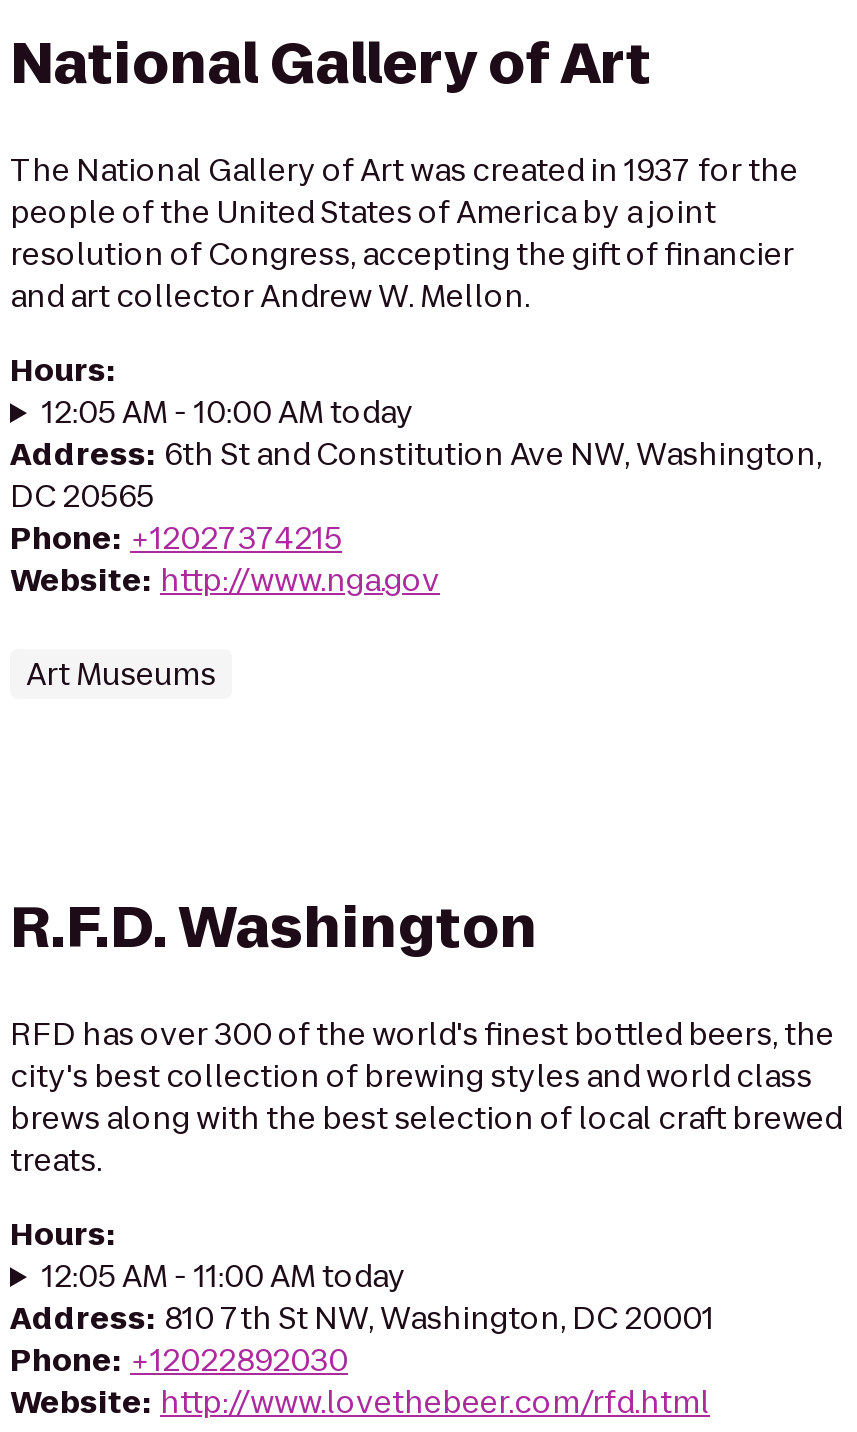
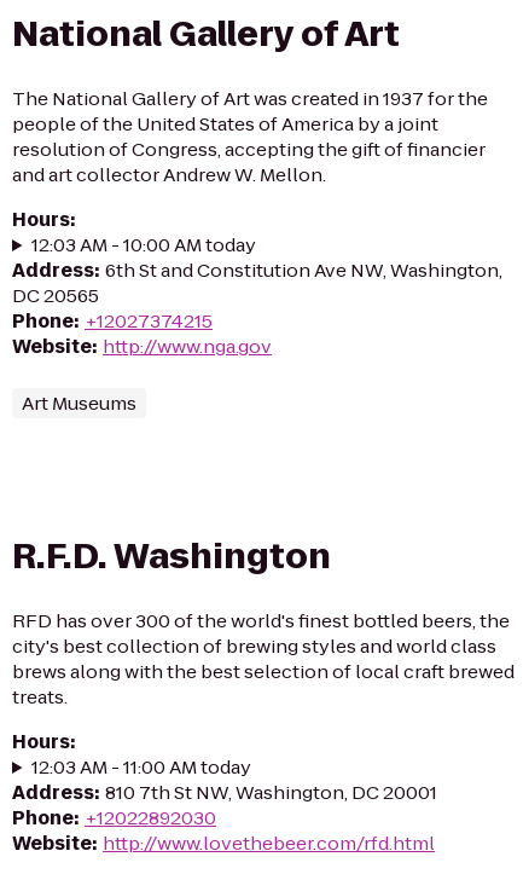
[42,391,414,433] 12:05 AM - 10:00 AM today -> [31,232,256,257] 12:03 AM - 10:00 AM today
[42,1255,406,1297] 12:05 AM - 11:00 AM today -> [31,754,251,780] 12:03 AM - 11:00 AM today

